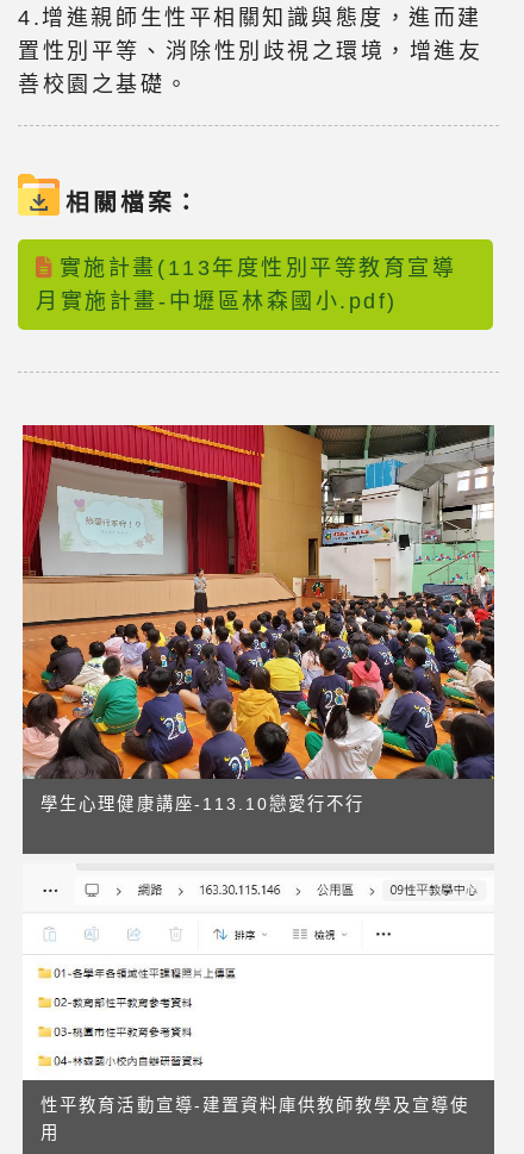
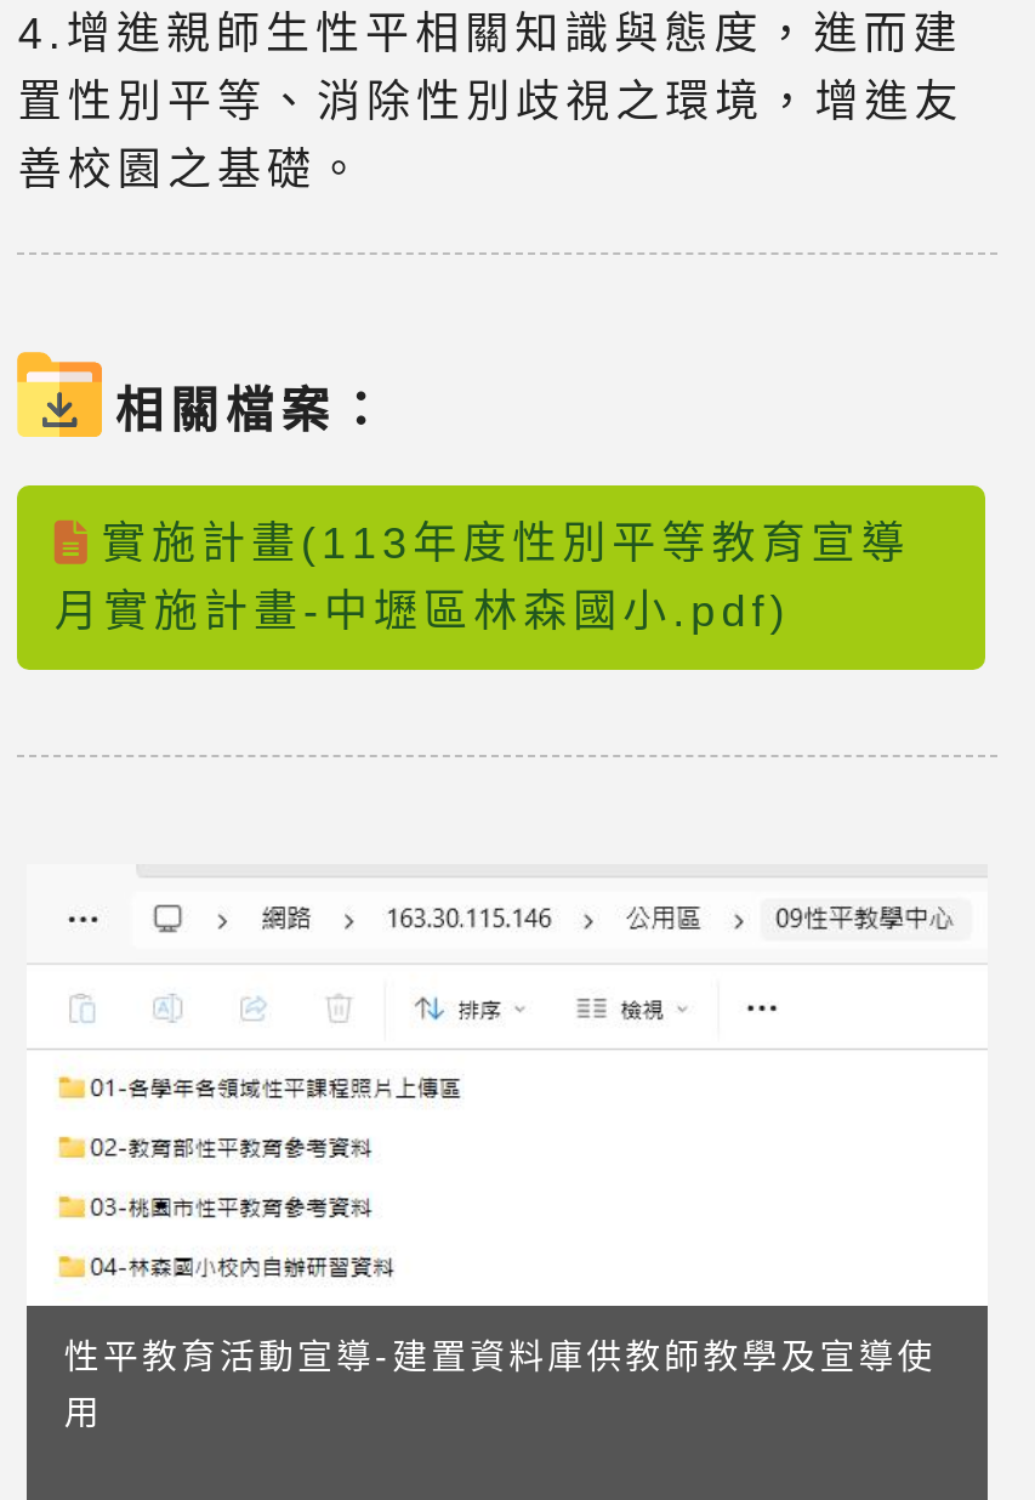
[21,424,495,813] [image] | 學生心理健康講座-113.10戀愛行不行 -> none

